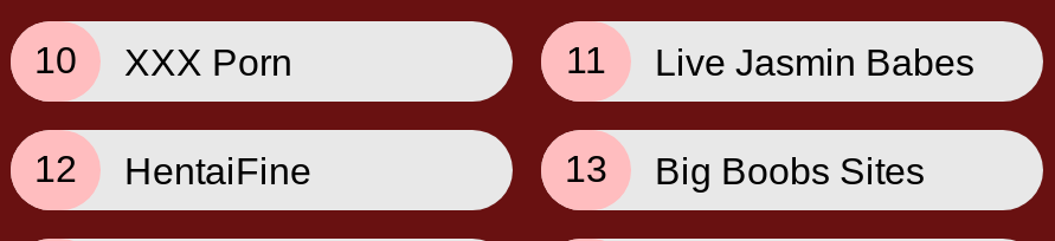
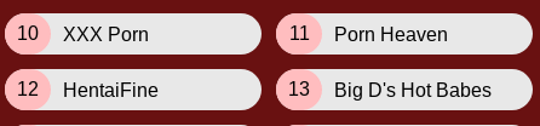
[655,43,974,83] Live Jasmin Babes -> [334,25,448,45] Porn Heaven
[655,152,925,192] Big Boobs Sites -> [334,80,492,101] Big D's Hot Babes

